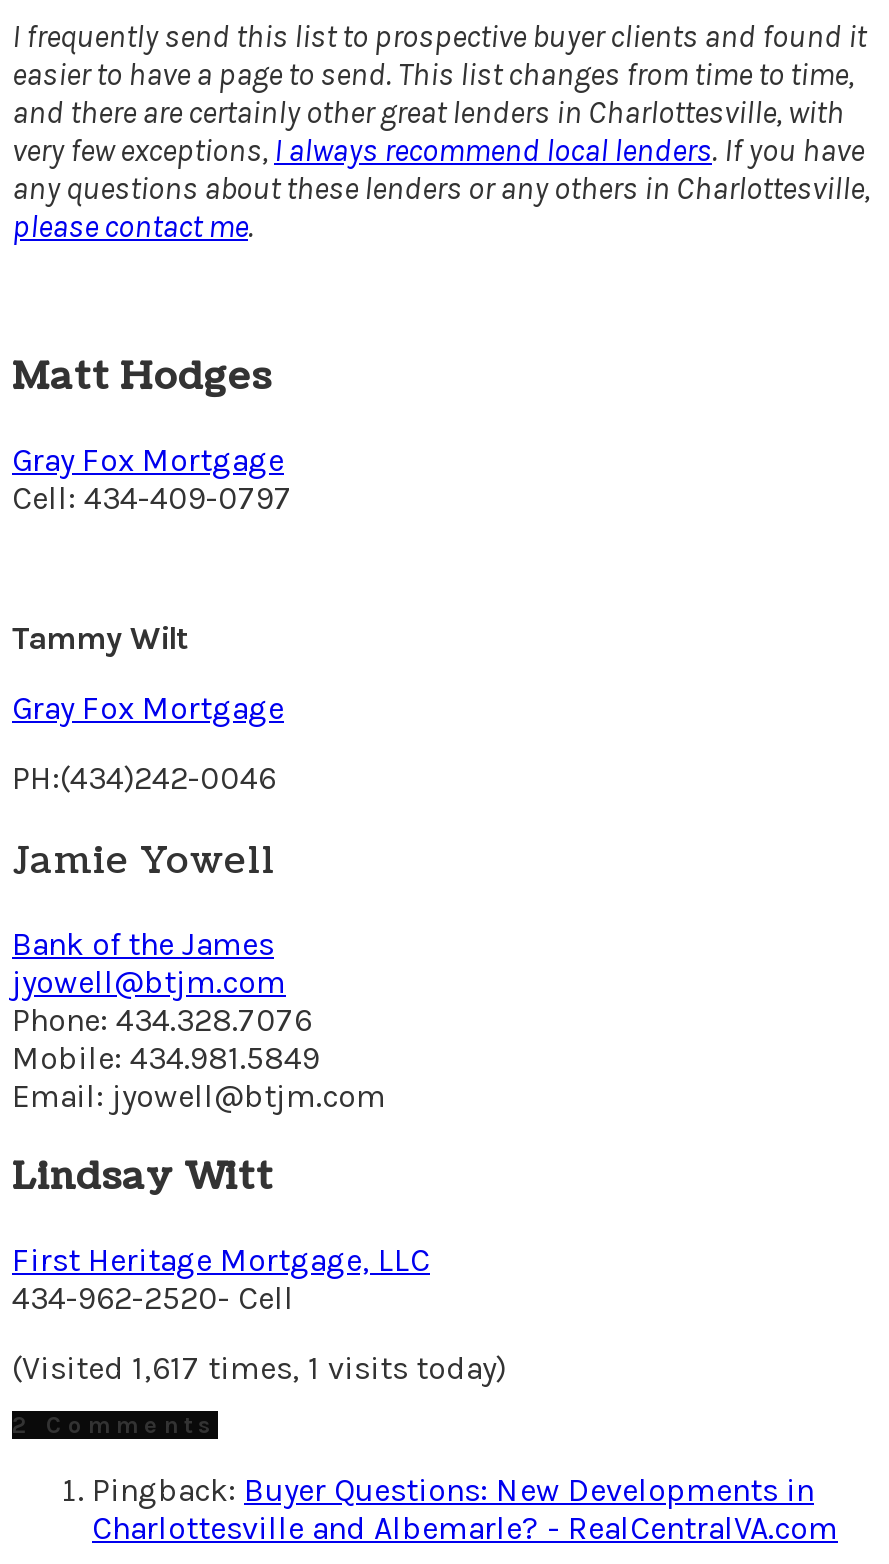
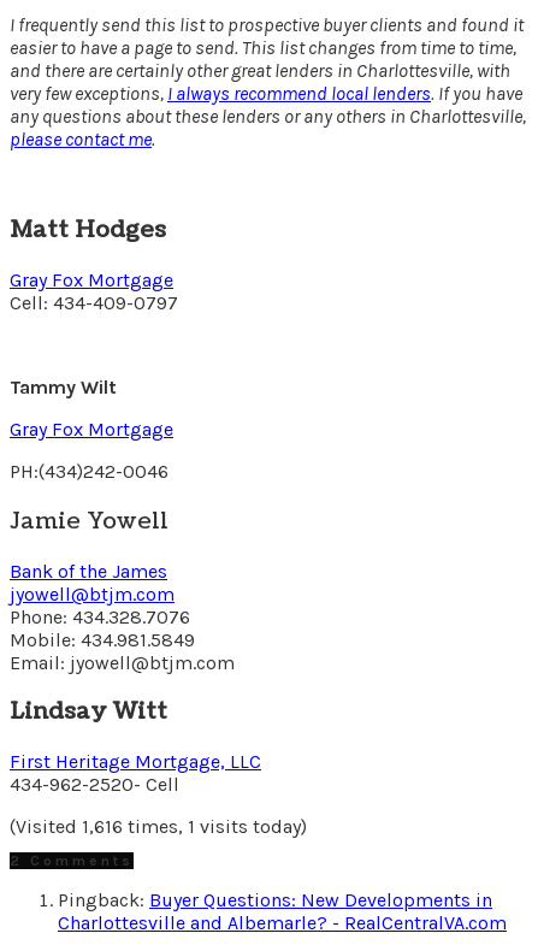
[12,1349,506,1387] (Visited 1,617 times, 1 visits today) -> [10,815,307,838] (Visited 1,616 times, 1 visits today)

